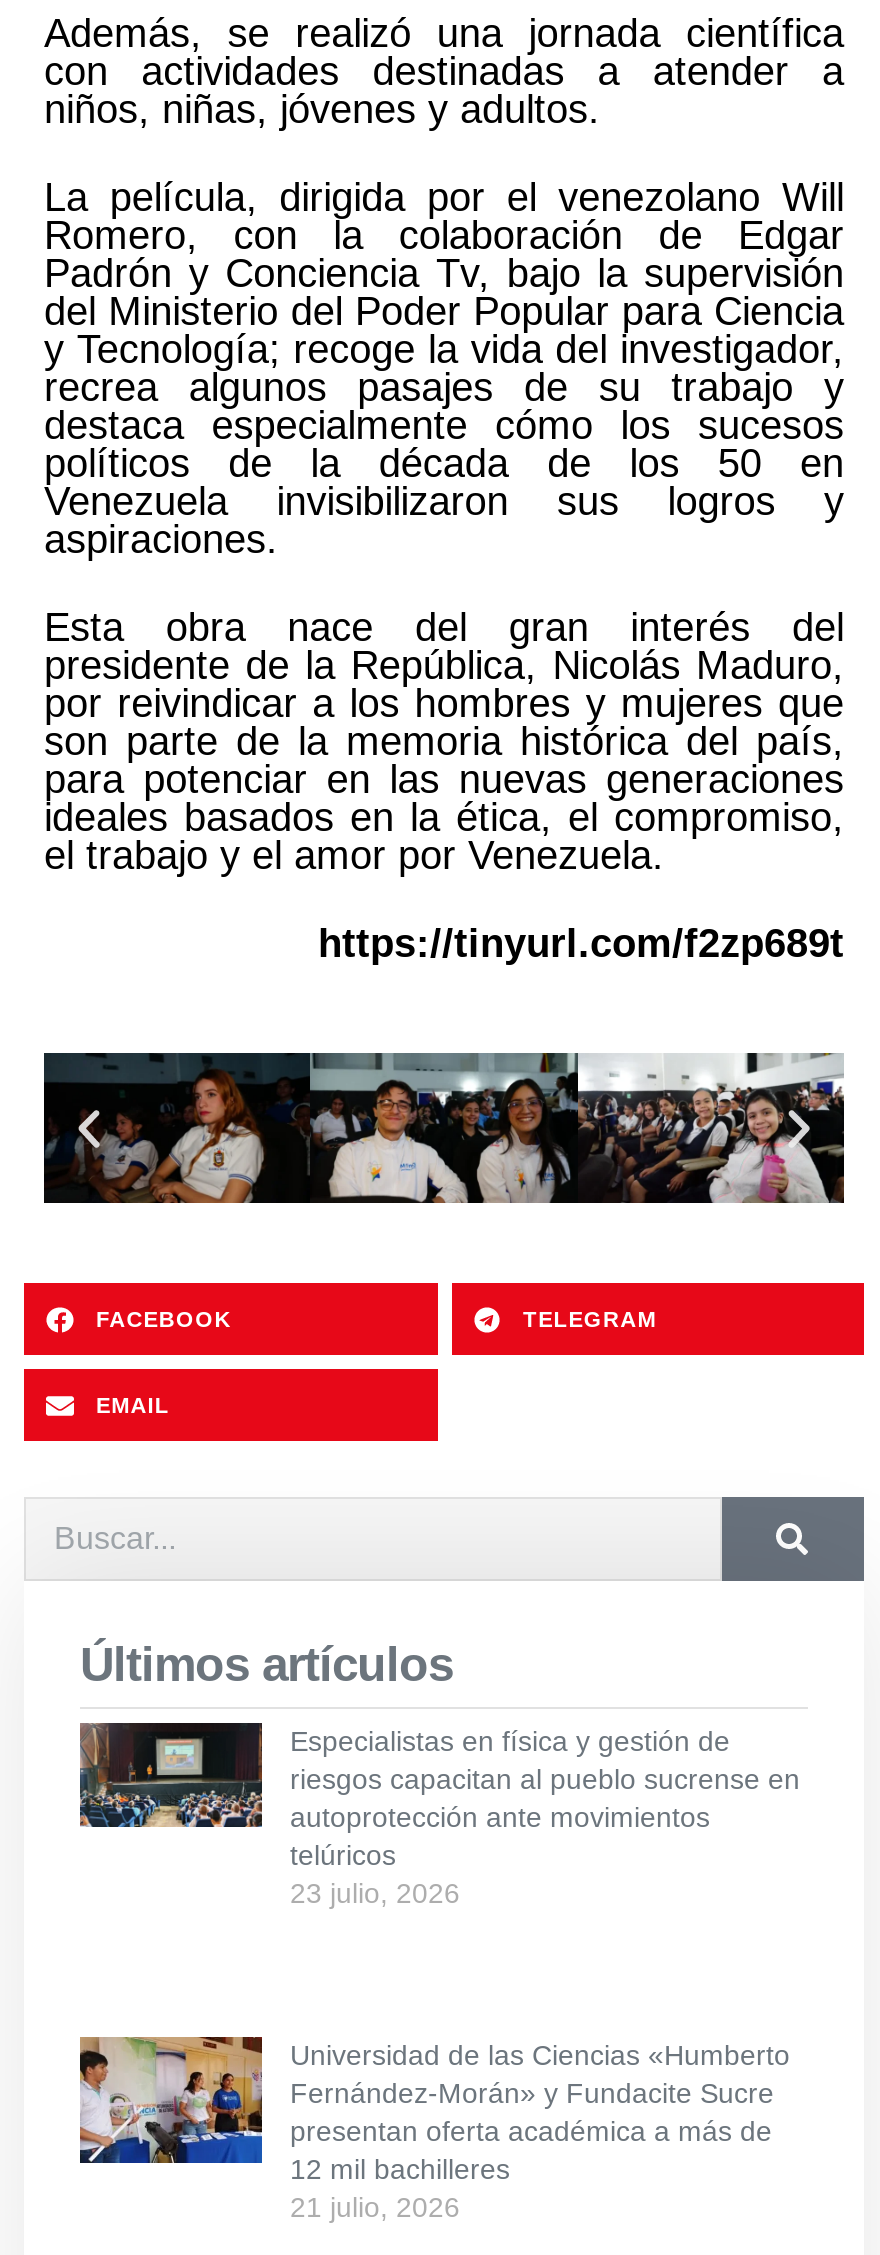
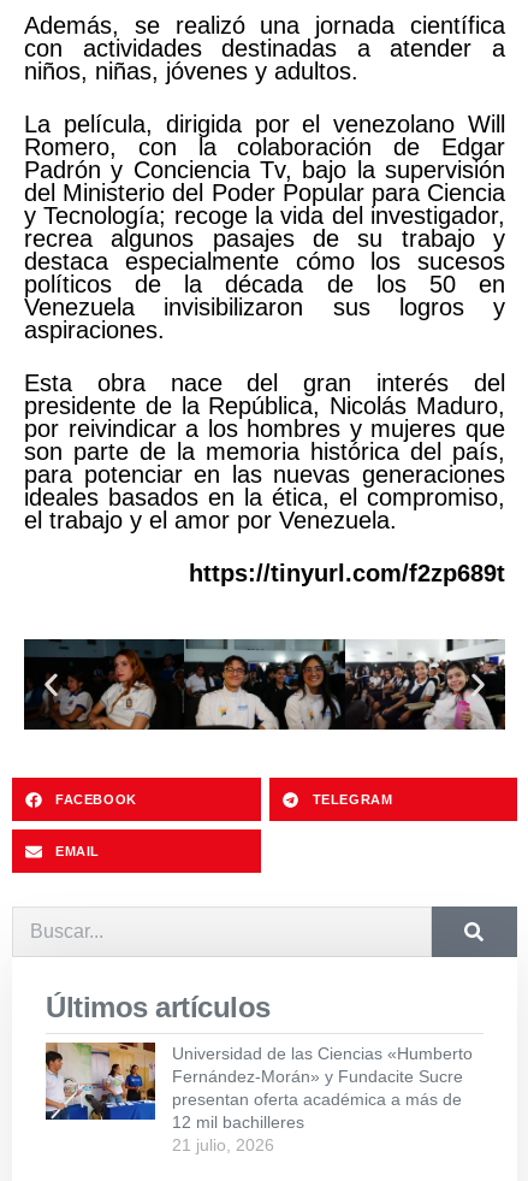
[80,1721,800,1910] [image] | Especialistas en física y gestión de | riesgos capacitan al pueblo sucrense en | autoprotección ante movimientos | telúricos | 23 julio, 2026 -> none

